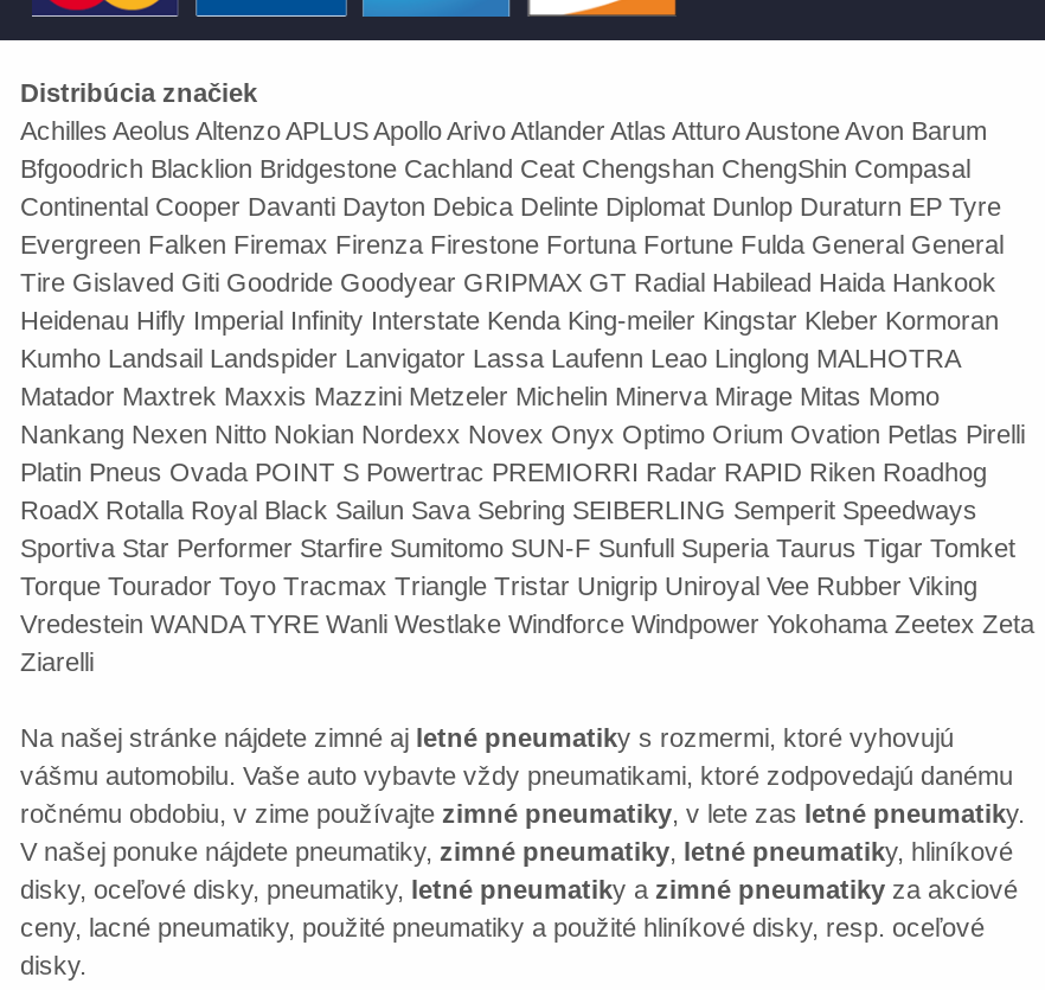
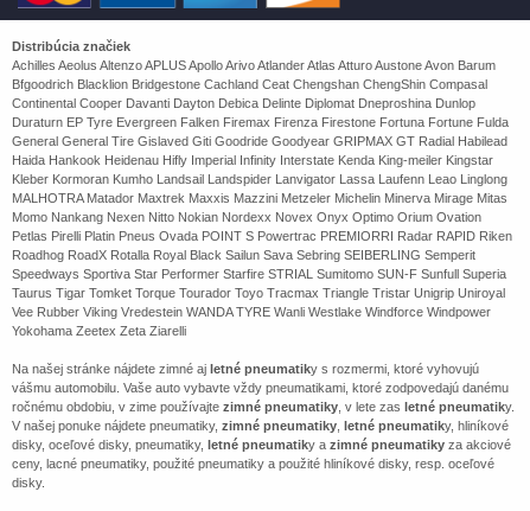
[20,191,1034,675] Continental Cooper Davanti Dayton Debica Delinte Diplomat Dunlop Duraturn EP Tyre | Evergreen Falken Firemax Firenza Firestone Fortuna Fortune Fulda General General | Tire Gislaved Giti Goodride Goodyear GRIPMAX GT Radial Habilead Haida Hankook | Heidenau Hifly Imperial Infinity Interstate Kenda King-meiler Kingstar Kleber Kormoran | Kumho Landsail Landspider Lanvigator Lassa Laufenn Leao Linglong MALHOTRA | Matador Maxtrek Maxxis Mazzini Metzeler Michelin Minerva Mirage Mitas Momo | Nankang Nexen Nitto Nokian Nordexx Novex Onyx Optimo Orium Ovation Petlas Pirelli | Platin Pneus Ovada POINT S Powertrac PREMIORRI Radar RAPID Riken Roadhog | RoadX Rotalla Royal Black Sailun Sava Sebring SEIBERLING Semperit Speedways | Sportiva Star Performer Starfire Sumitomo SUN-F Sunfull Superia Taurus Tigar Tomket | Torque Tourador Toyo Tracmax Triangle Tristar Unigrip Uniroyal Vee Rubber Viking | Vredestein WANDA TYRE Wanli Westlake Windforce Windpower Yokohama Zeetex Zeta | Ziarelli -> [12,96,512,337] Continental Cooper Davanti Dayton Debica Delinte Diplomat Dneproshina Dunlop | Duraturn EP Tyre Evergreen Falken Firemax Firenza Firestone Fortuna Fortune Fulda | General General Tire Gislaved Giti Goodride Goodyear GRIPMAX GT Radial Habilead | Haida Hankook Heidenau Hifly Imperial Infinity Interstate Kenda King-meiler Kingstar | Kleber Kormoran Kumho Landsail Landspider Lanvigator Lassa Laufenn Leao Linglong | MALHOTRA Matador Maxtrek Maxxis Mazzini Metzeler Michelin Minerva Mirage Mitas | Momo Nankang Nexen Nitto Nokian Nordexx Novex Onyx Optimo Orium Ovation | Petlas Pirelli Platin Pneus Ovada POINT S Powertrac PREMIORRI Radar RAPID Riken | Roadhog RoadX Rotalla Royal Black Sailun Sava Sebring SEIBERLING Semperit | Speedways Sportiva Star Performer Starfire STRIAL Sumitomo SUN-F Sunfull Superia | Taurus Tigar Tomket Torque Tourador Toyo Tracmax Triangle Tristar Unigrip Uniroyal | Vee Rubber Viking Vredestein WANDA TYRE Wanli Westlake Windforce Windpower | Yokohama Zeetex Zeta Ziarelli

